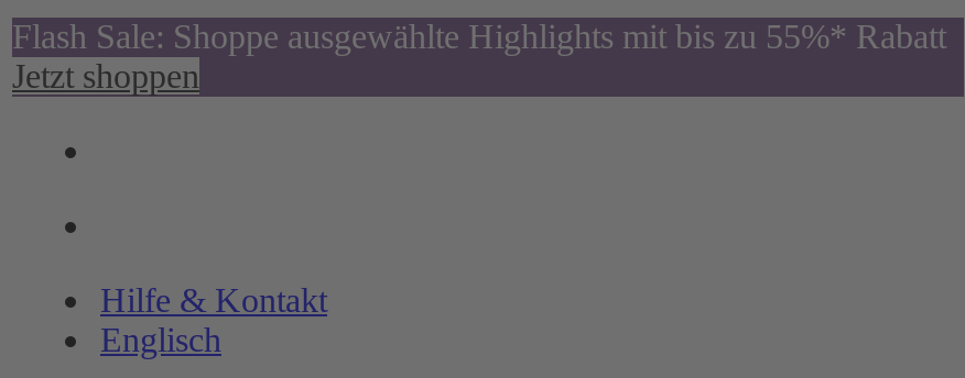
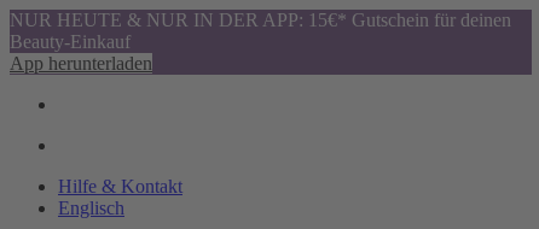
[12,18,946,94] Flash Sale: Shoppe ausgewählte Highlights mit bis zu 55%* Rabatt | Jetzt shoppen -> [10,10,511,74] NUR HEUTE & NUR IN DER APP: 15€* Gutschein für deinen | Beauty-Einkauf | App herunterladen

